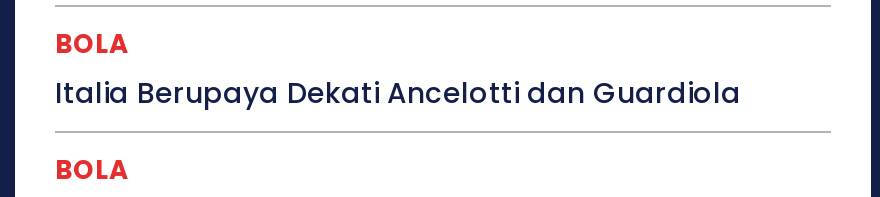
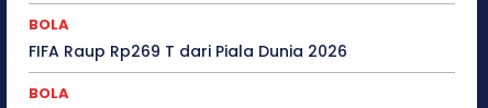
[55,74,741,114] Italia Berupaya Dekati Ancelotti dan Guardiola -> [29,41,347,63] FIFA Raup Rp269 T dari Piala Dunia 2026

